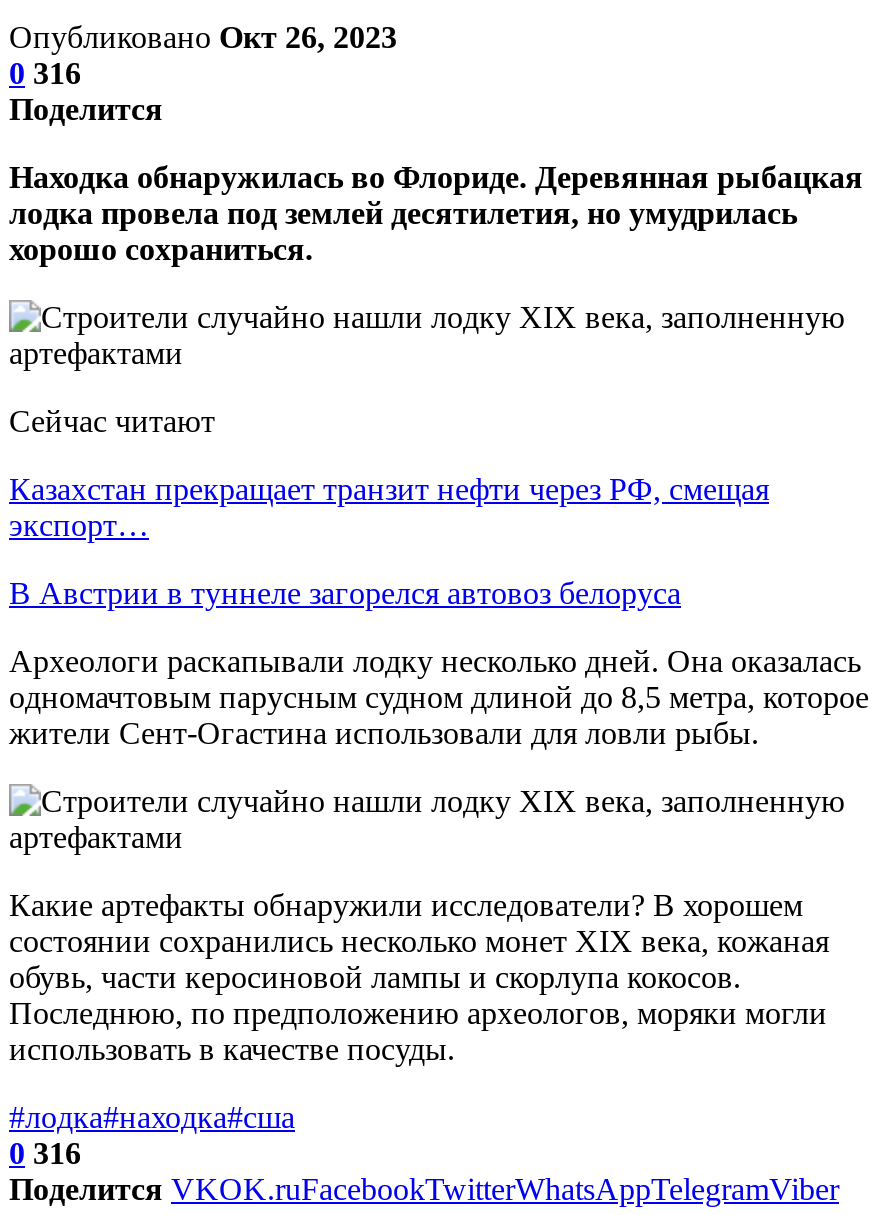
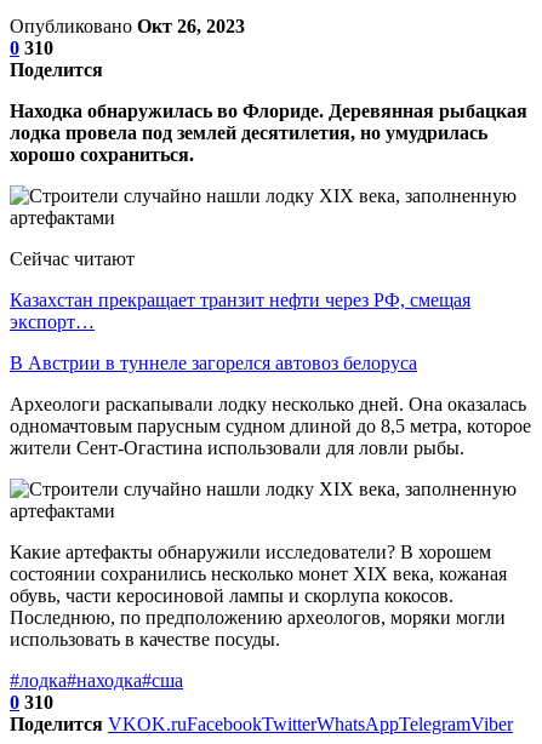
[9,56,81,90] 0 316 -> [10,37,53,58] 0 310
[9,1136,81,1170] 0 316 -> [10,692,53,712] 0 310

